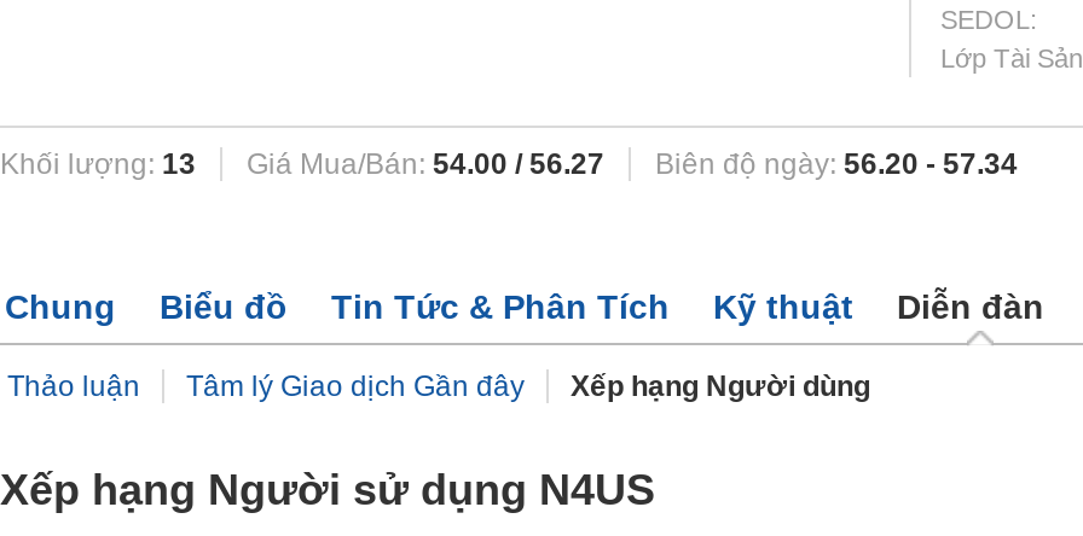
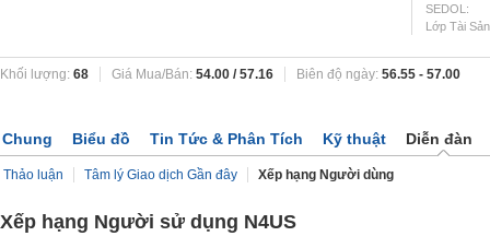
[0,147,196,181] Khối lượng: 13 -> [0,67,89,82] Khối lượng: 68
[247,147,604,181] Giá Mua/Bán: 54.00 / 56.27 -> [112,67,273,82] Giá Mua/Bán: 54.00 / 57.16
[655,147,1018,181] Biên độ ngày: 56.20 - 57.34 -> [296,67,460,82] Biên độ ngày: 56.55 - 57.00

